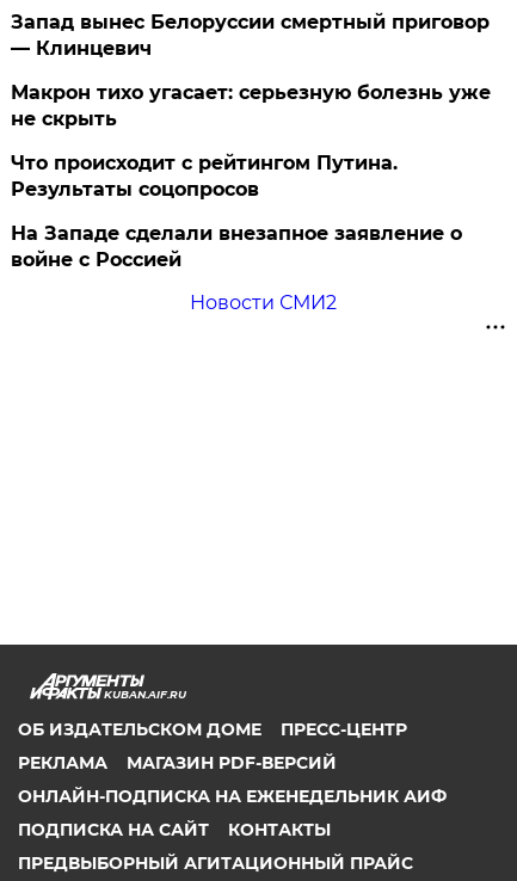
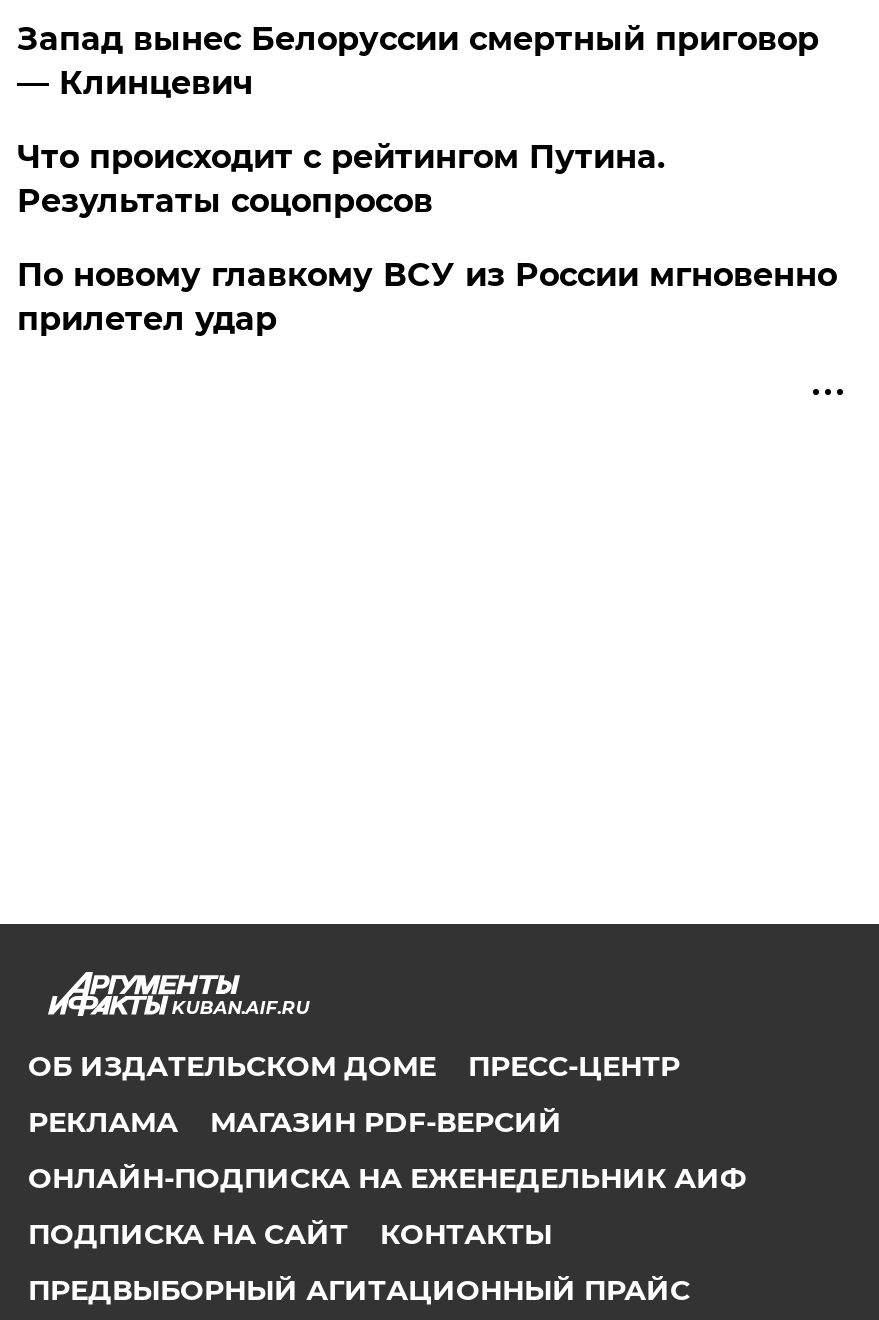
[11,81,491,130] Макрон тихо угасает: серьезную болезнь уже | не скрыть -> none
[11,222,463,314] На Западе сделали внезапное заявление о | войне с Россией | Новости СМИ2 -> [17,255,837,337] По новому главкому ВСУ из России мгновенно | прилетел удар

